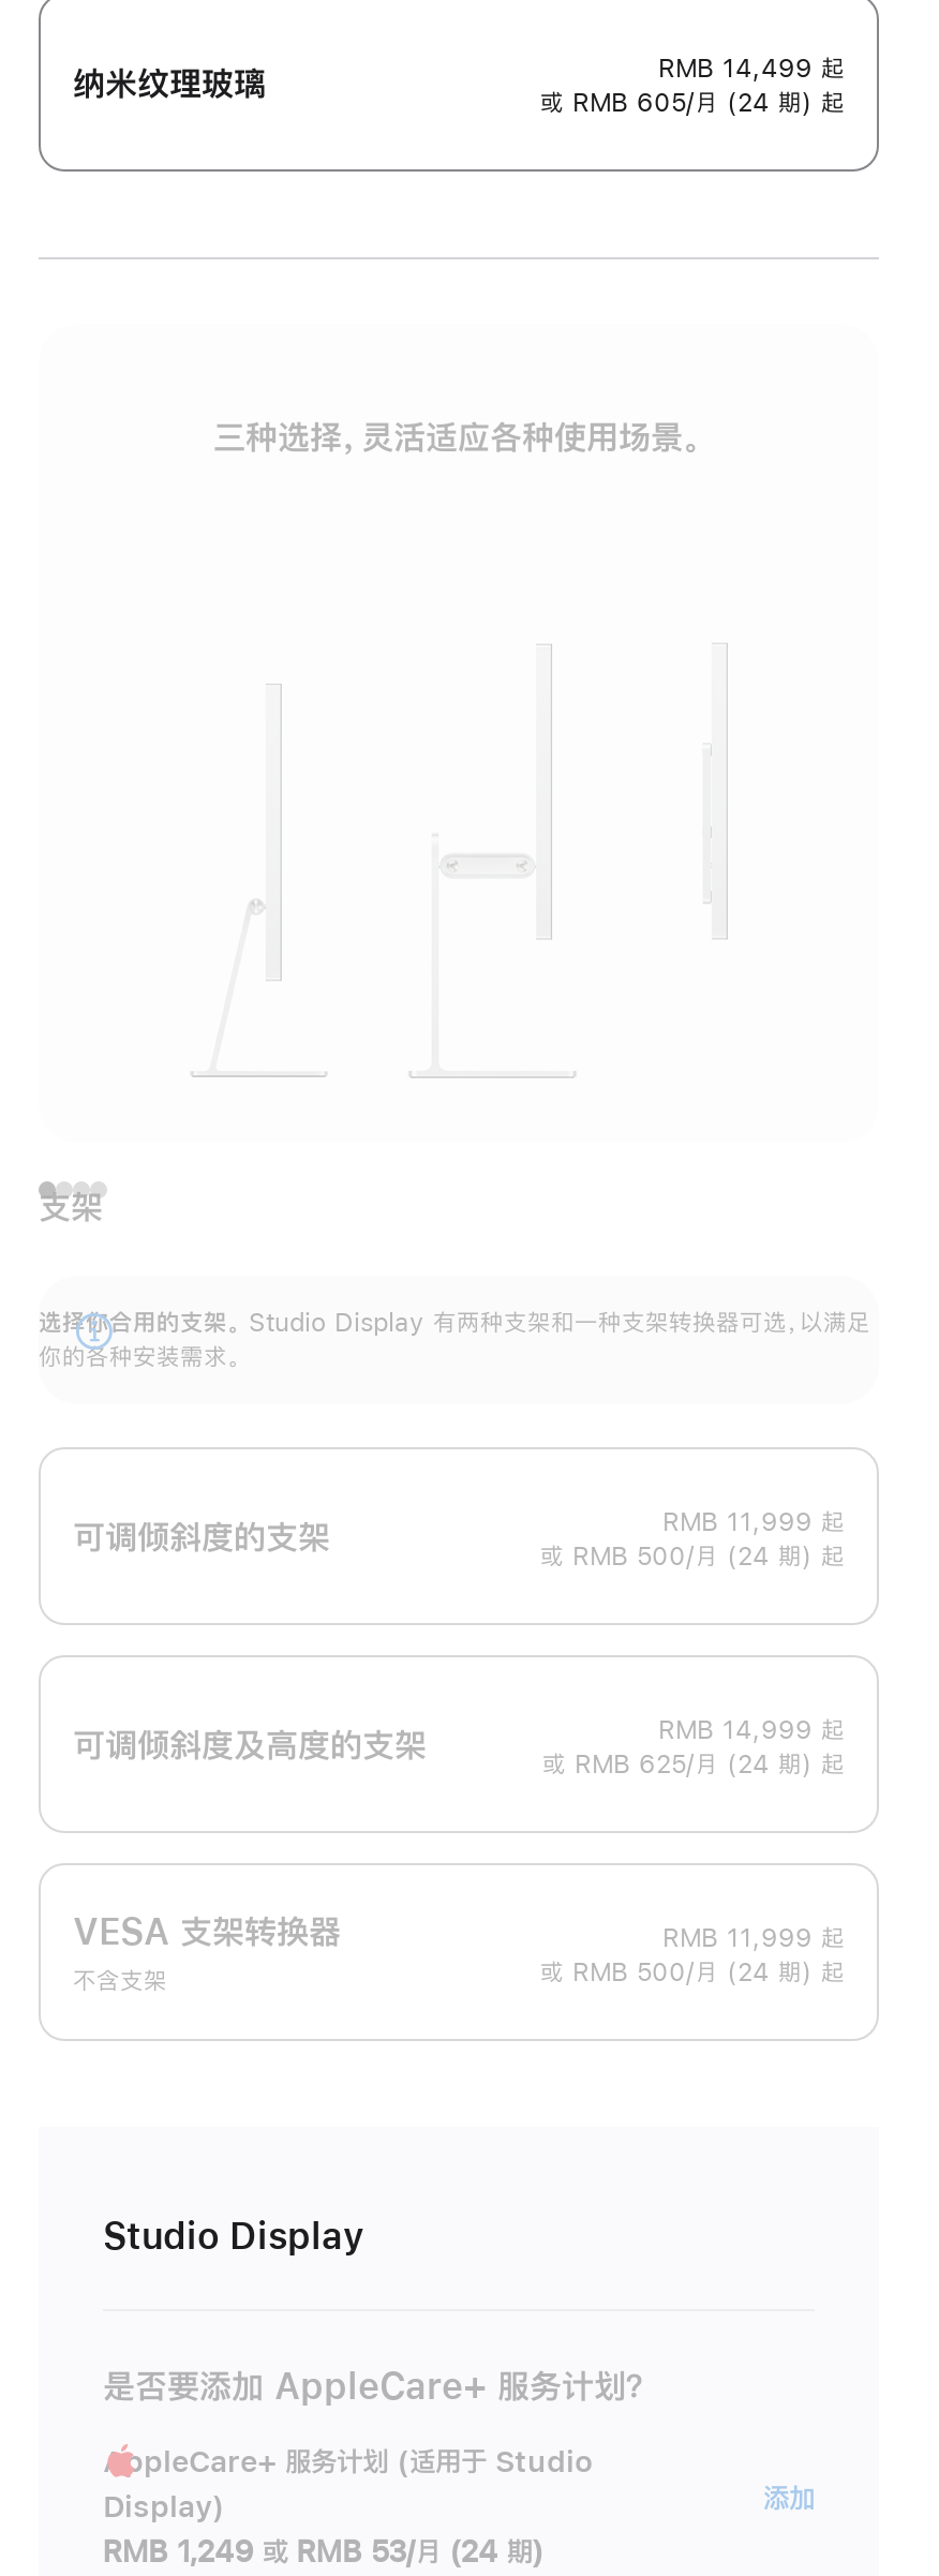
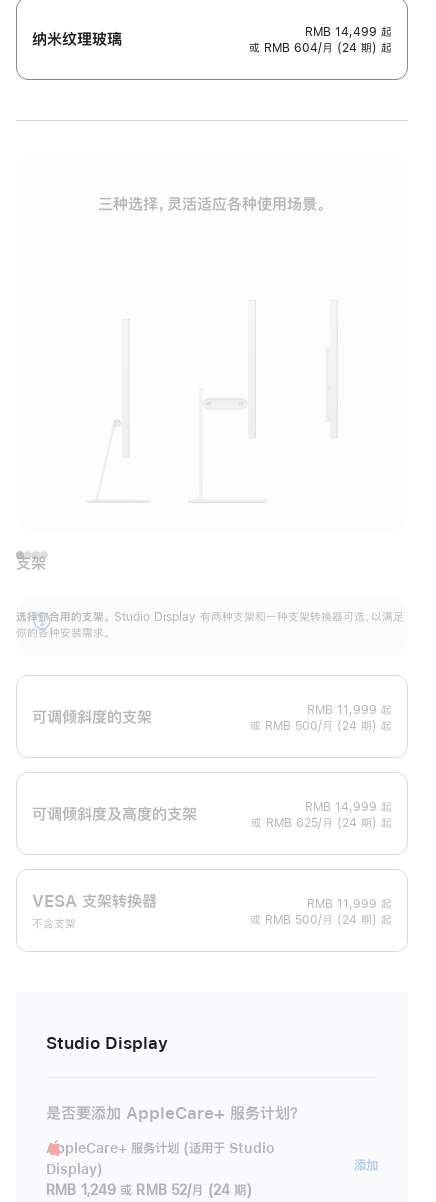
[540,90,845,116] 或 RMB 605/月 (24 期) 起 -> [249,42,392,54] 或 RMB 604/月 (24 期) 起
[103,2537,544,2567] RMB 1,249 或 RMB 53/月 (24 期) -> [46,1183,252,1197] RMB 1,249 或 RMB 52/月 (24 期)

